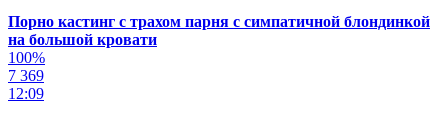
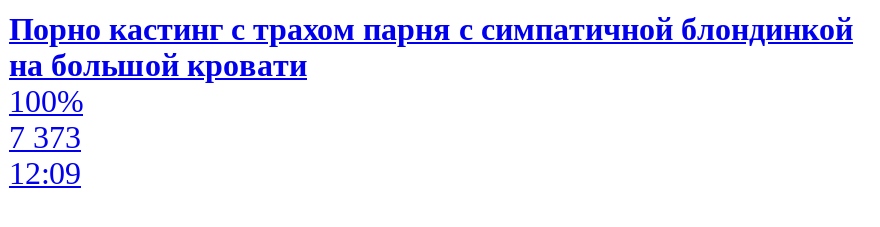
[8,67,44,84] 7 369 -> [9,120,81,154] 7 373

